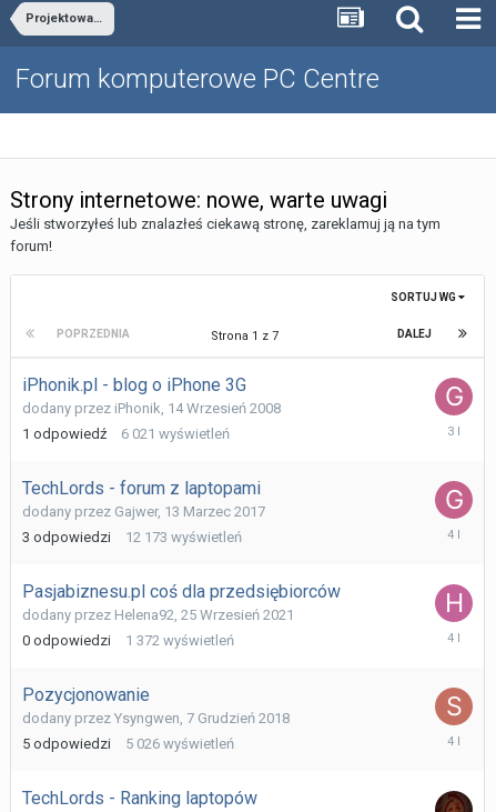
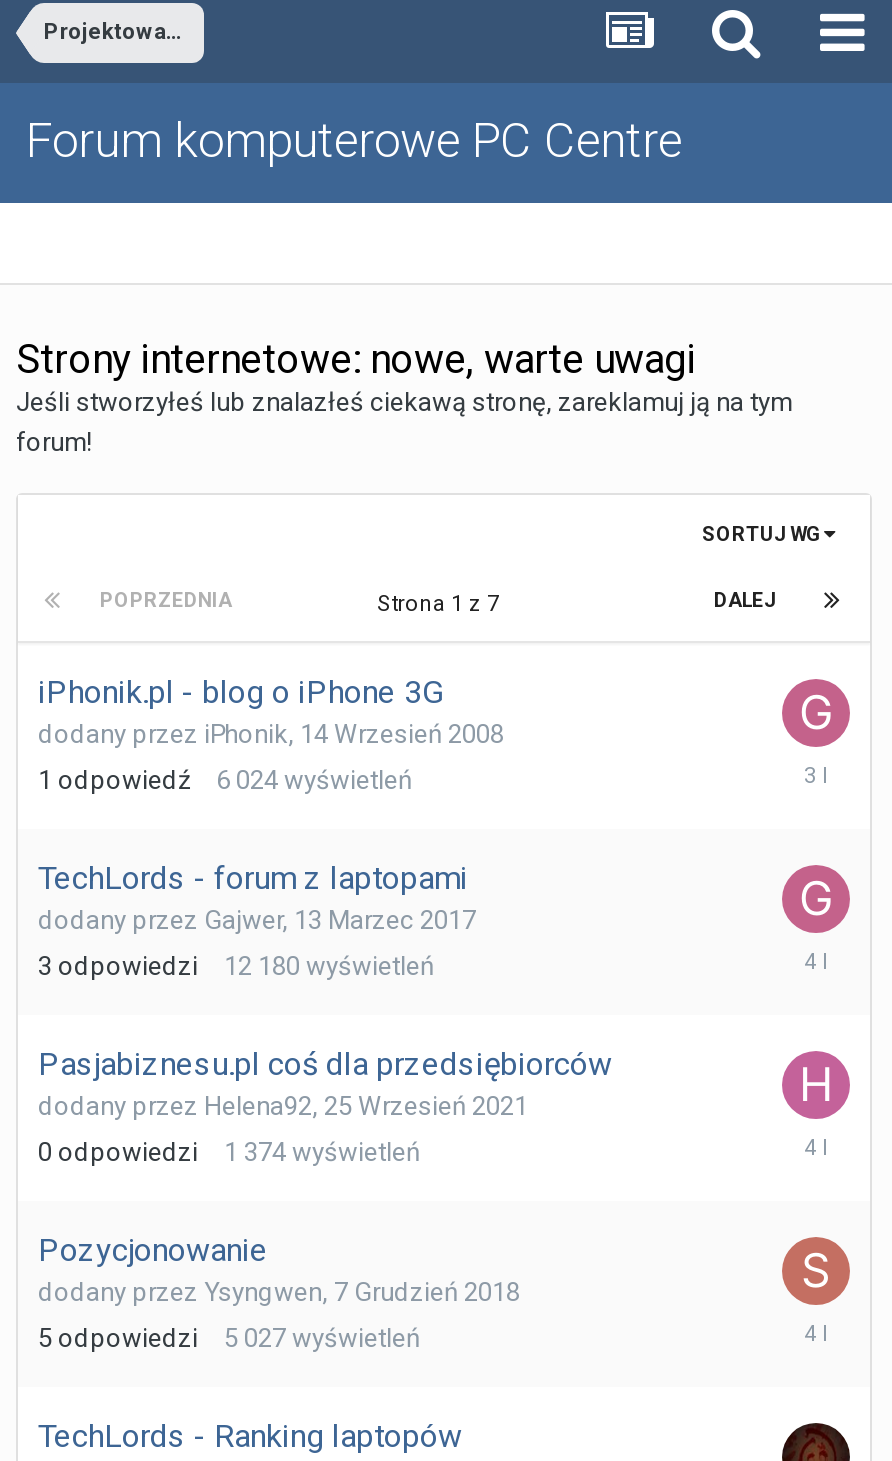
[22,425,230,442] 1 odpowiedź 6 021 wyświetleń -> [38,765,412,795] 1 odpowiedź 6 024 wyświetleń
[22,529,242,545] 3 odpowiedzi 12 173 wyświetleń -> [38,951,434,981] 3 odpowiedzi 12 180 wyświetleń
[22,632,234,649] 0 odpowiedzi 1 372 wyświetleń -> [38,1137,420,1167] 0 odpowiedzi 1 374 wyświetleń
[22,735,234,752] 5 odpowiedzi 5 026 wyświetleń -> [38,1323,420,1353] 5 odpowiedzi 5 027 wyświetleń

